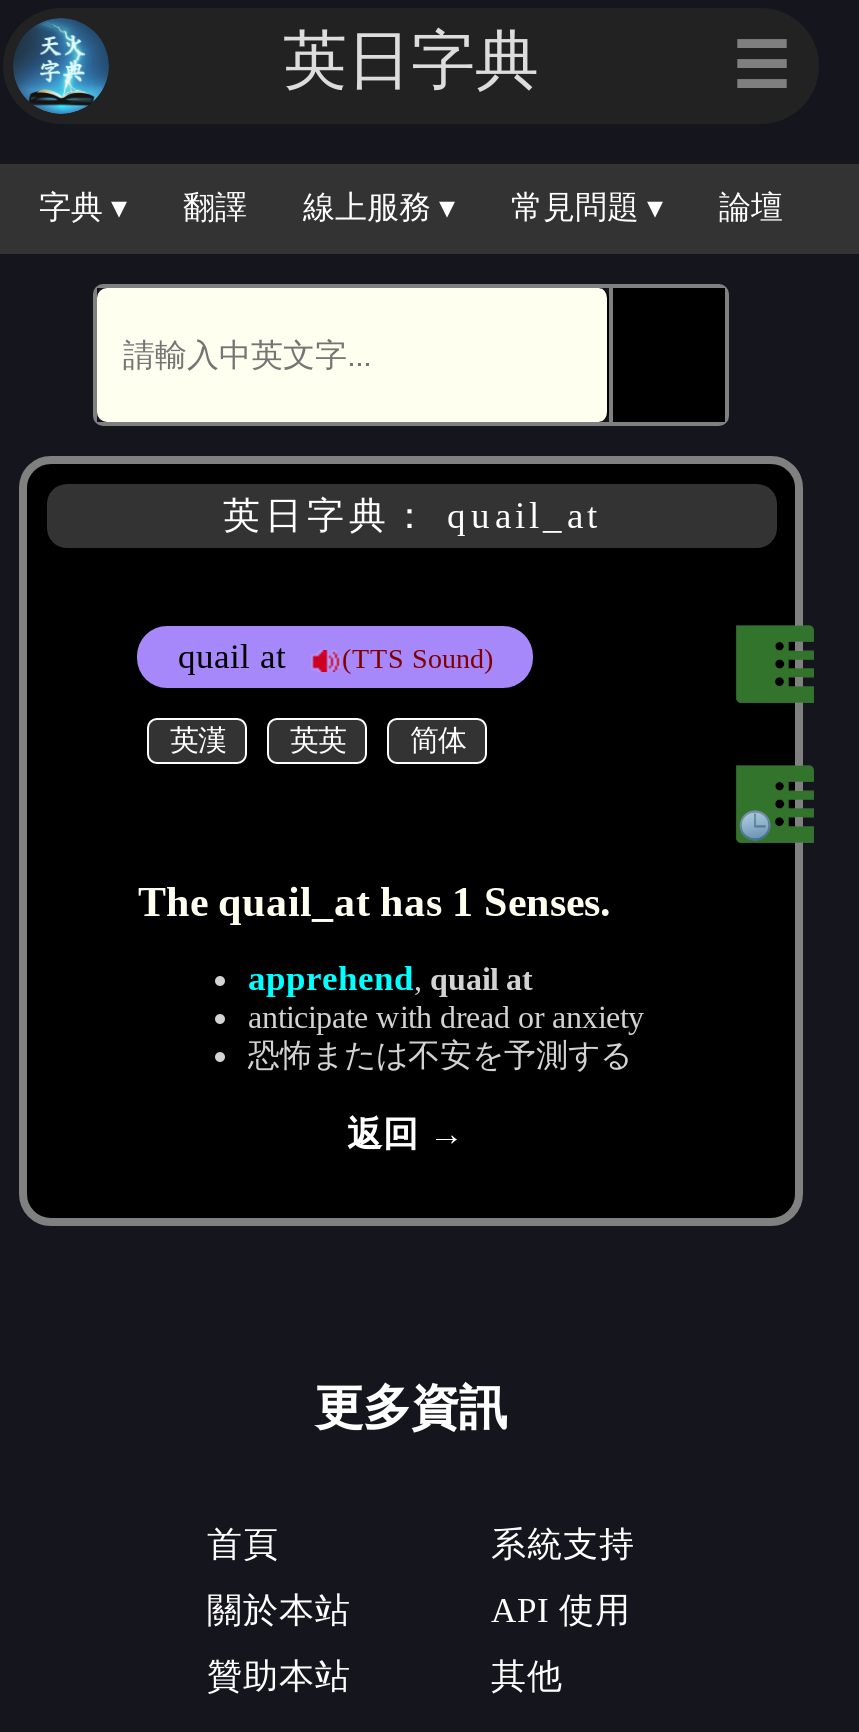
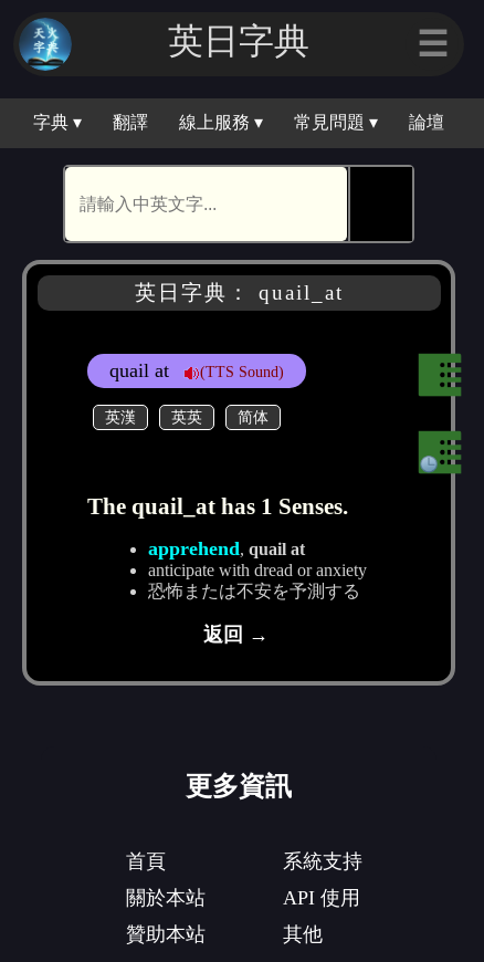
[284,24,538,96] 英日字｜ -> [168,21,309,61] 英日字典

